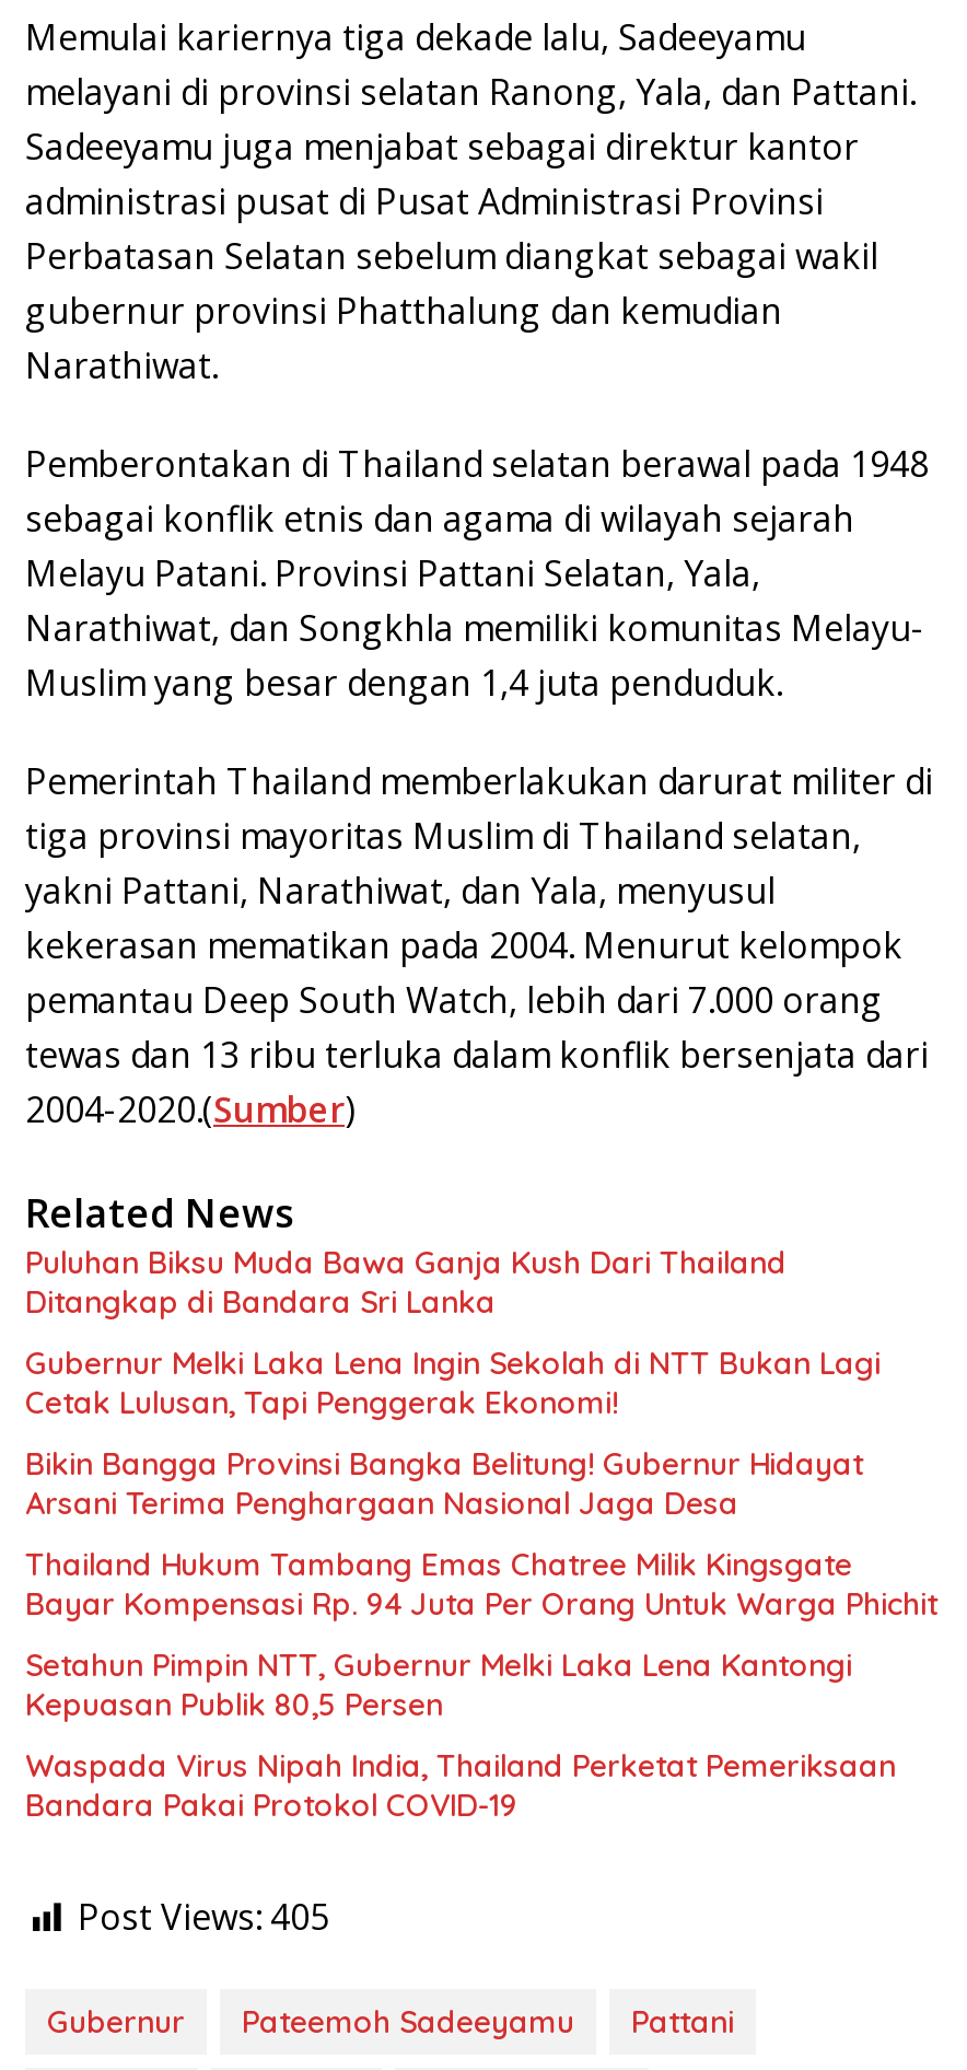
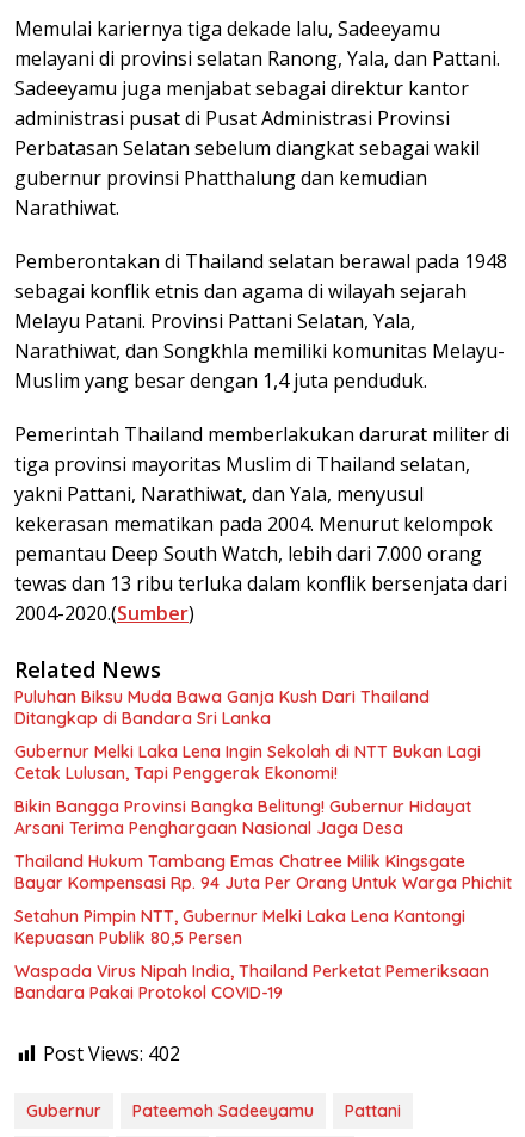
[78,1893,329,1941] Post Views: 405 -> [43,1040,180,1067] Post Views: 402

